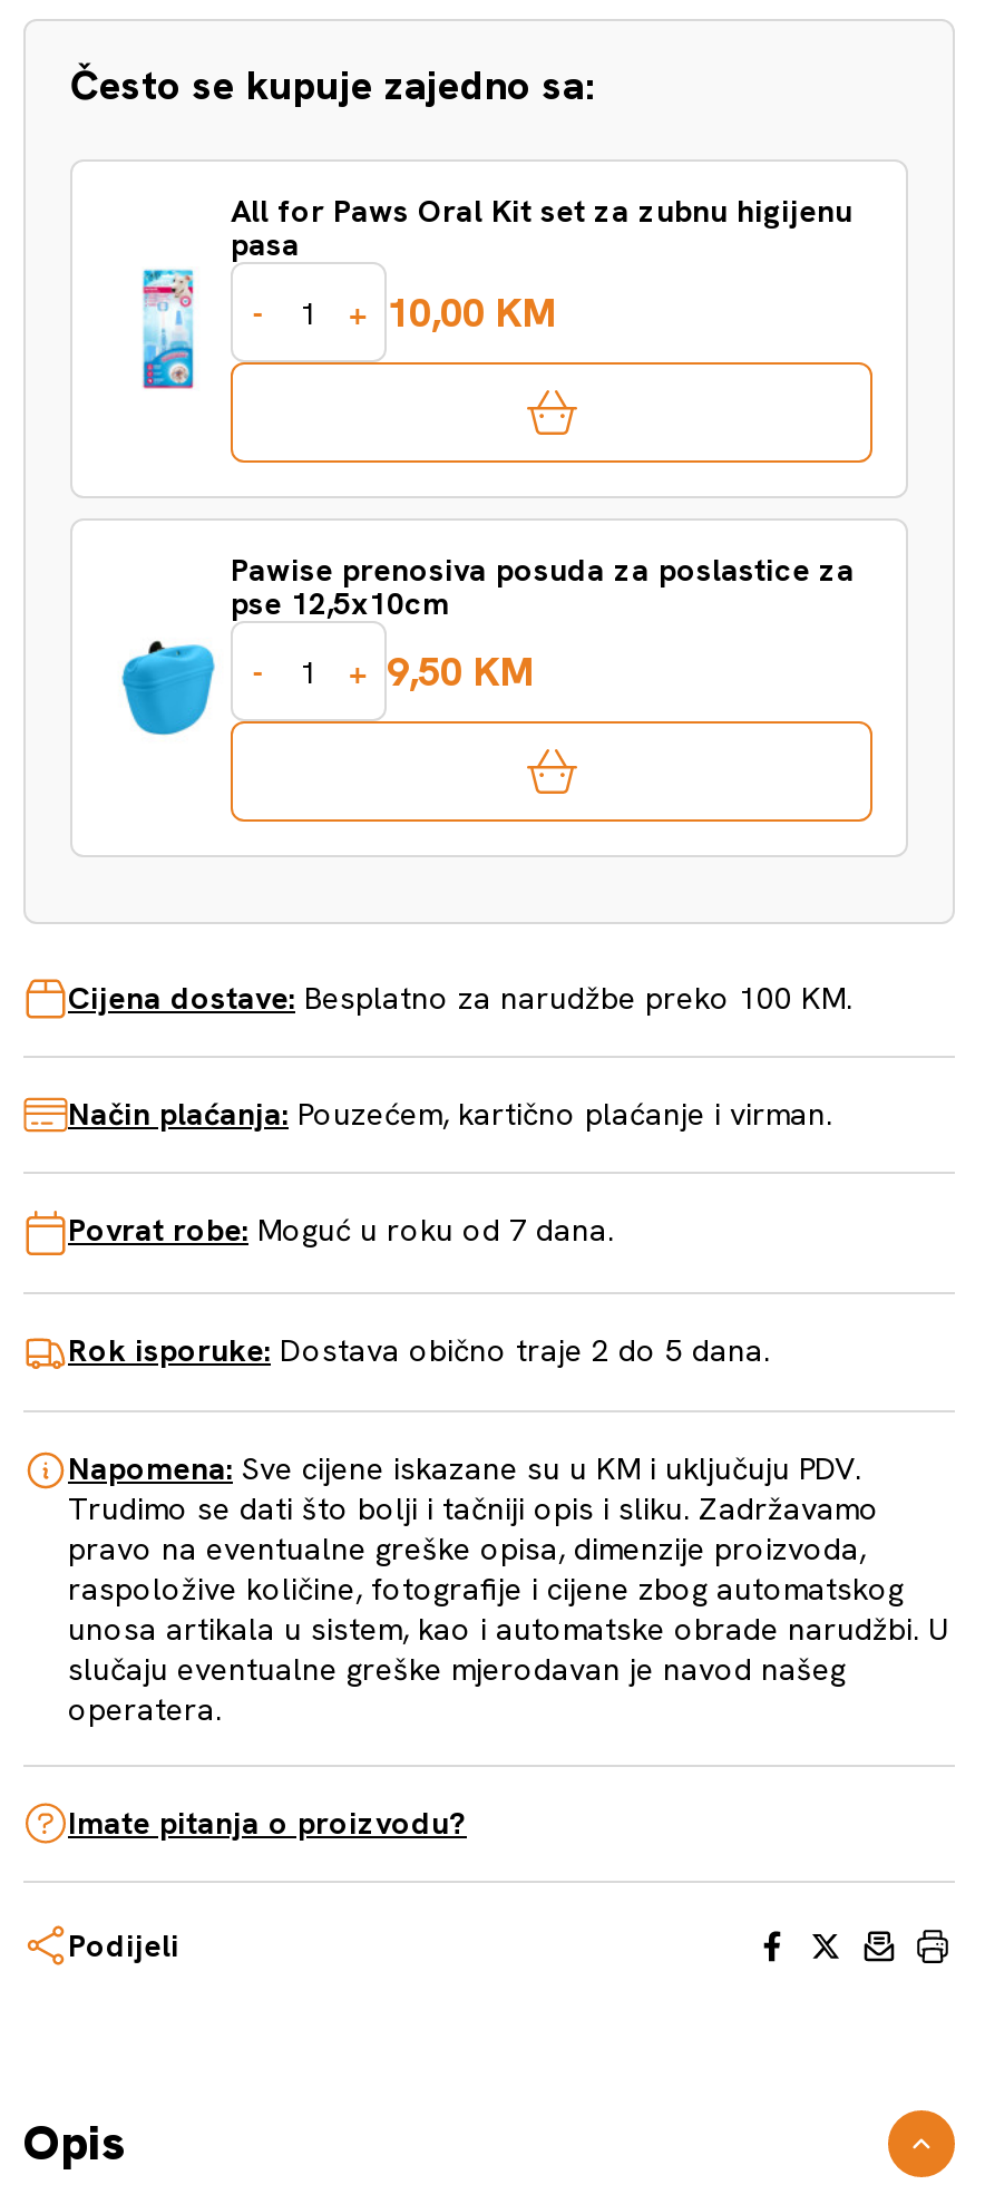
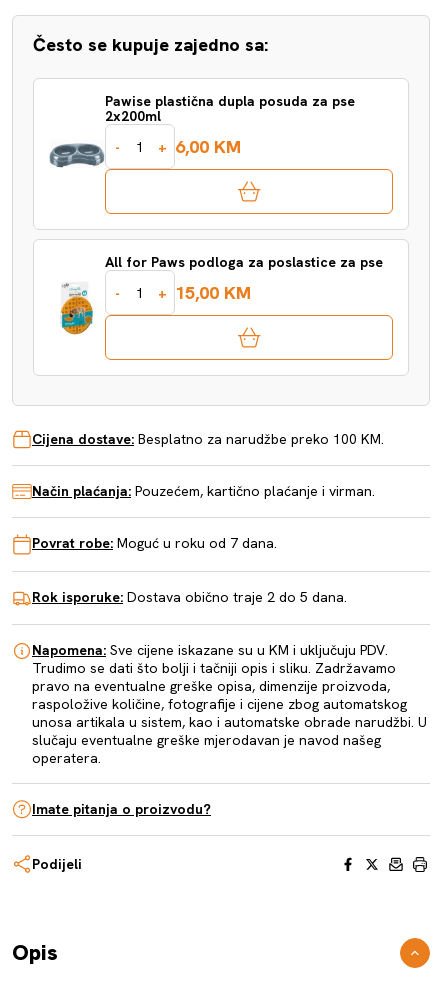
[231,191,852,264] All for Paws Oral Kit set za zubnu higijenu | pasa -> [105,92,355,125] Pawise plastična dupla posuda za pse | 2x200ml
[115,266,220,391] [image] -> [49,127,105,168] [image]
[349,285,556,337] + 10,00 KM -> [158,134,241,157] + 6,00 KM
[231,550,855,623] Pawise prenosiva posuda za poslastice za | pse 12,5x10cm -> [105,253,383,271] All for Paws podloga za poslastice za pse
[119,641,217,766] [image] -> [56,283,97,336] [image]
[349,644,534,696] + 9,50 KM -> [158,280,251,303] + 15,00 KM

